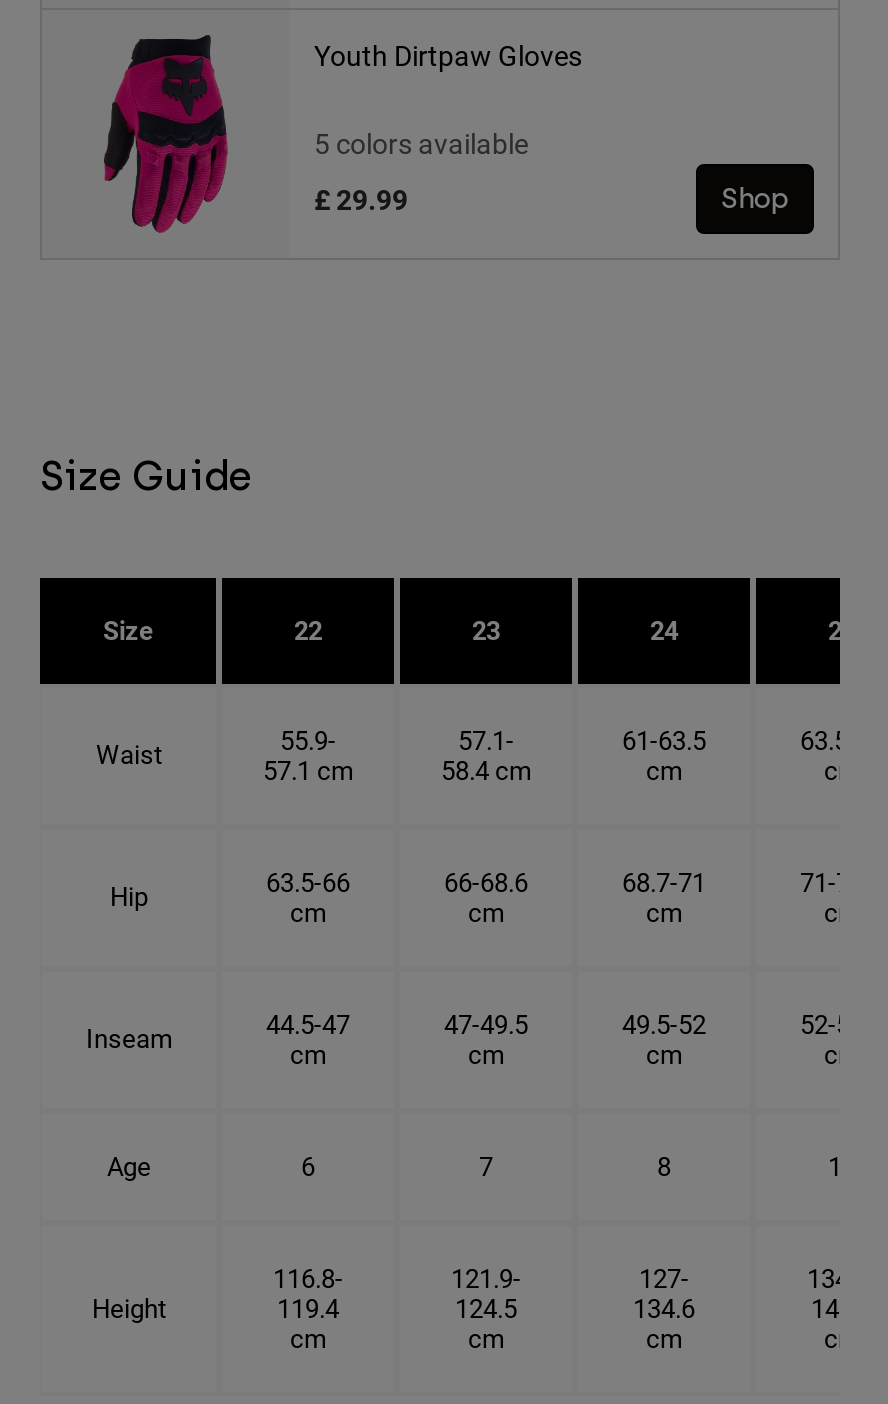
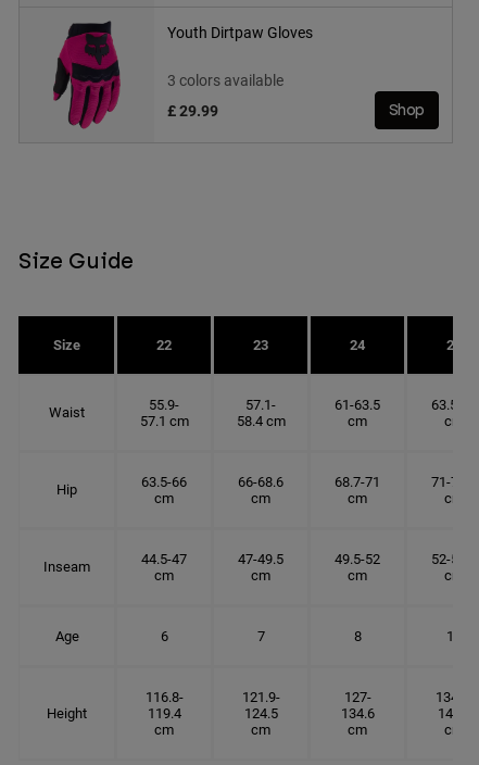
[314,124,528,162] 5 colors available -> [167,70,283,90] 3 colors available

